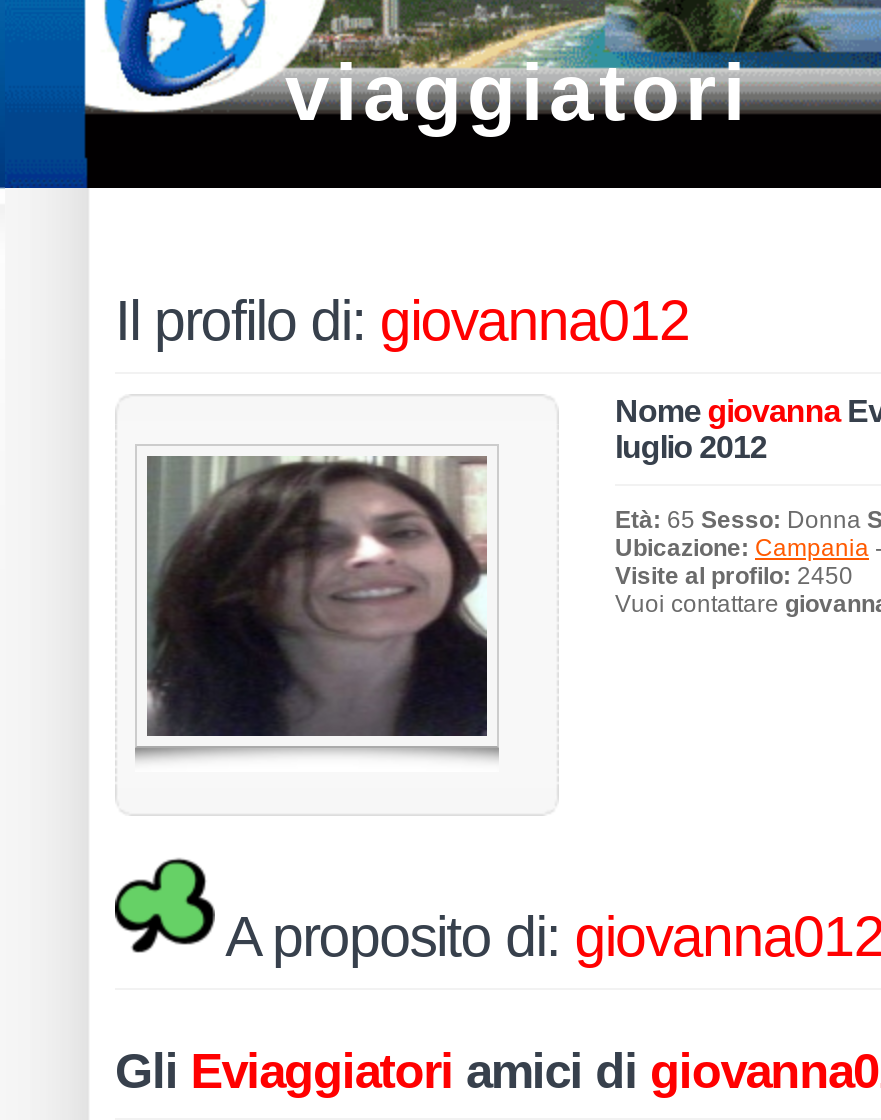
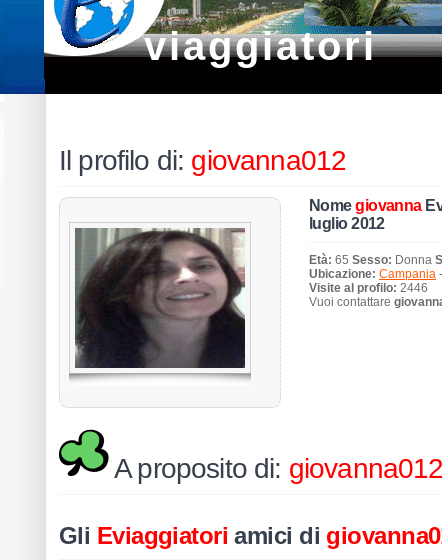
[615,562,853,590] Visite al profilo: 2450 -> [309,281,428,295] Visite al profilo: 2446

